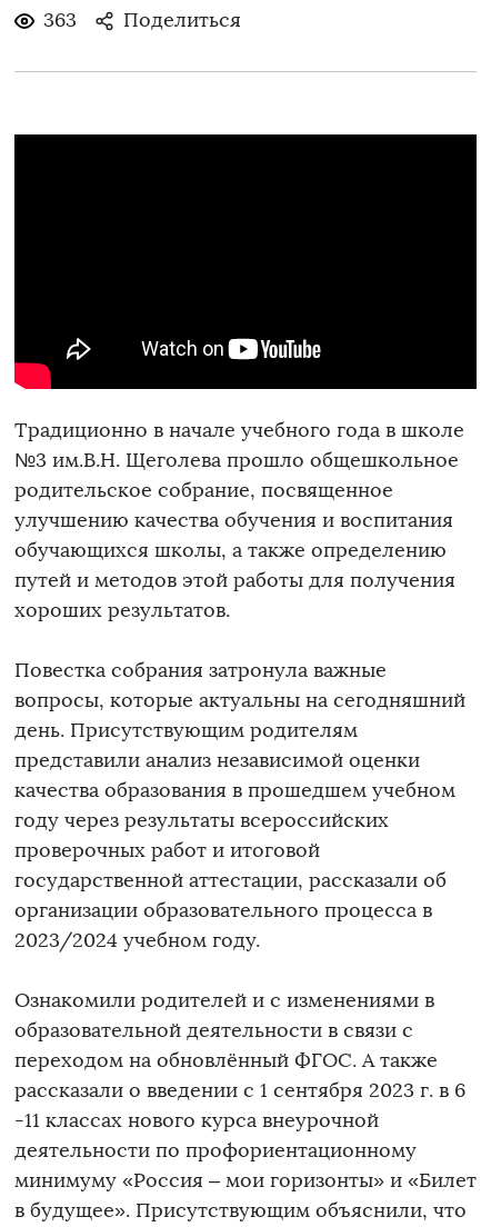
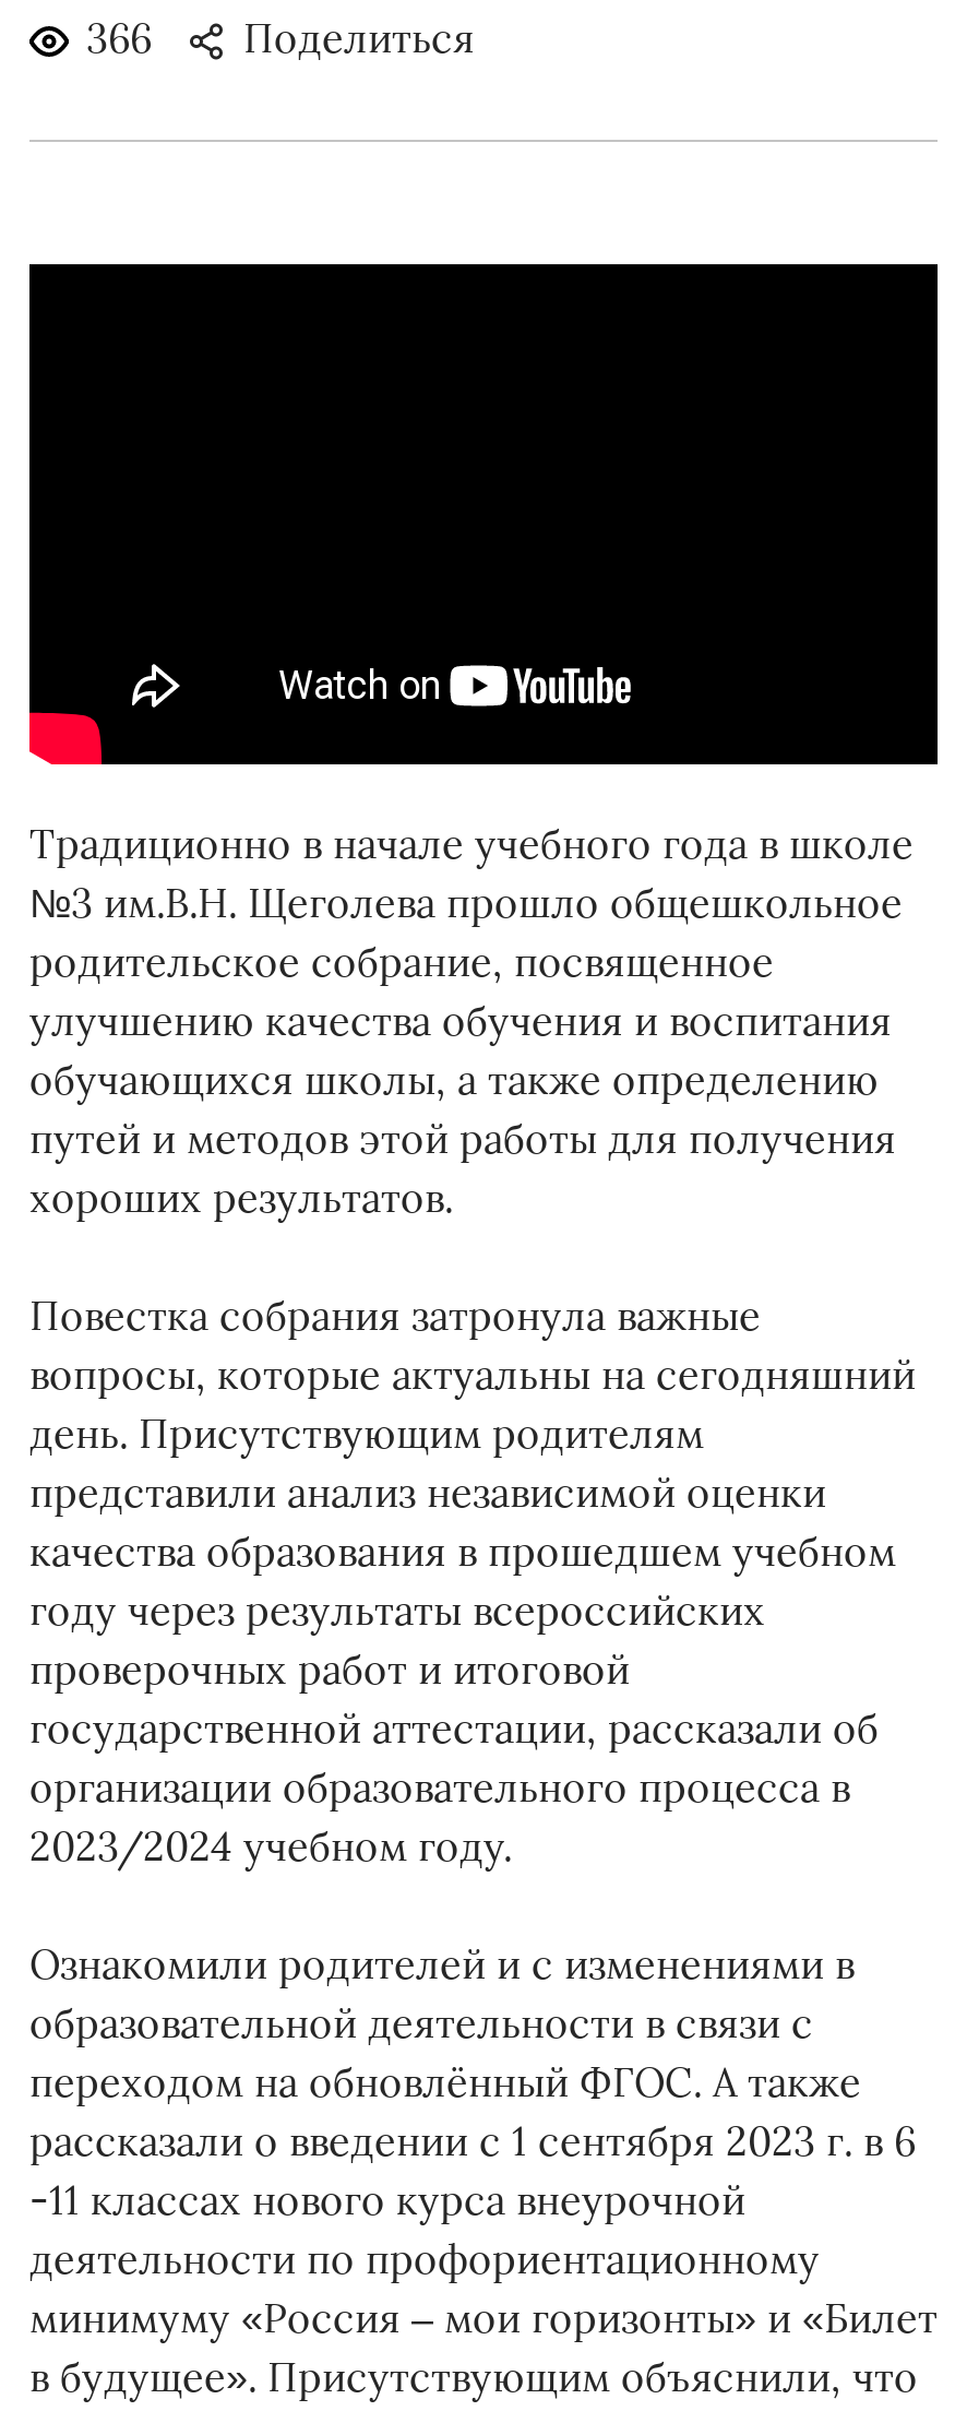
[43,8,241,32] 363 Поделиться -> [86,15,475,63] 366 Поделиться

